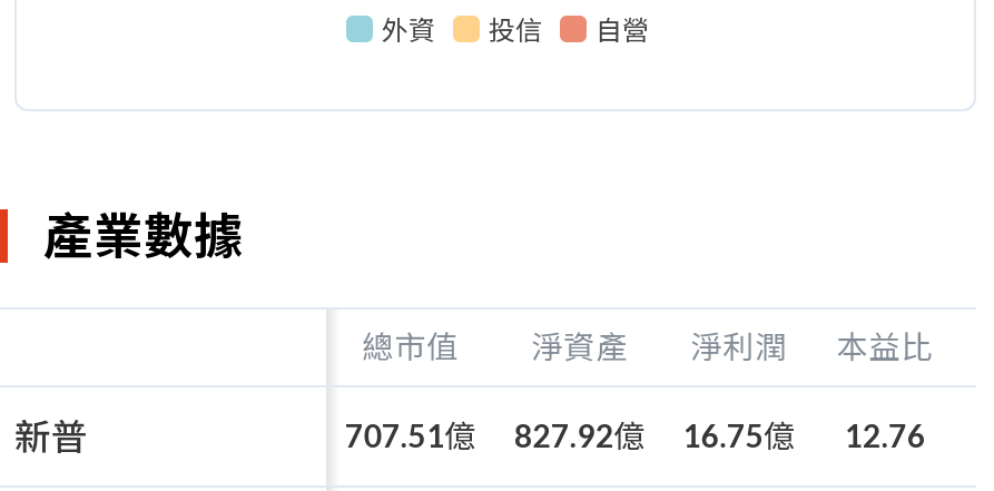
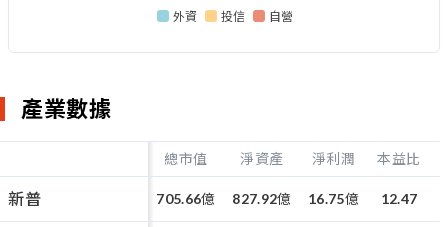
[345,416,477,454] 707.51億 -> [156,190,216,207] 705.66億
[844,416,925,454] 12.76 -> [381,190,417,207] 12.47

